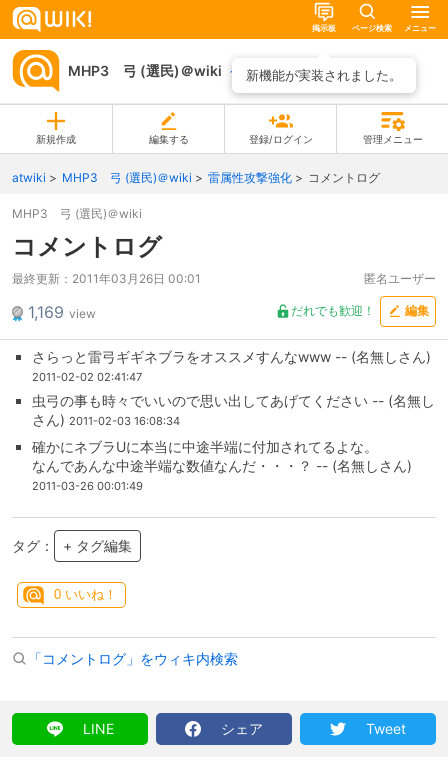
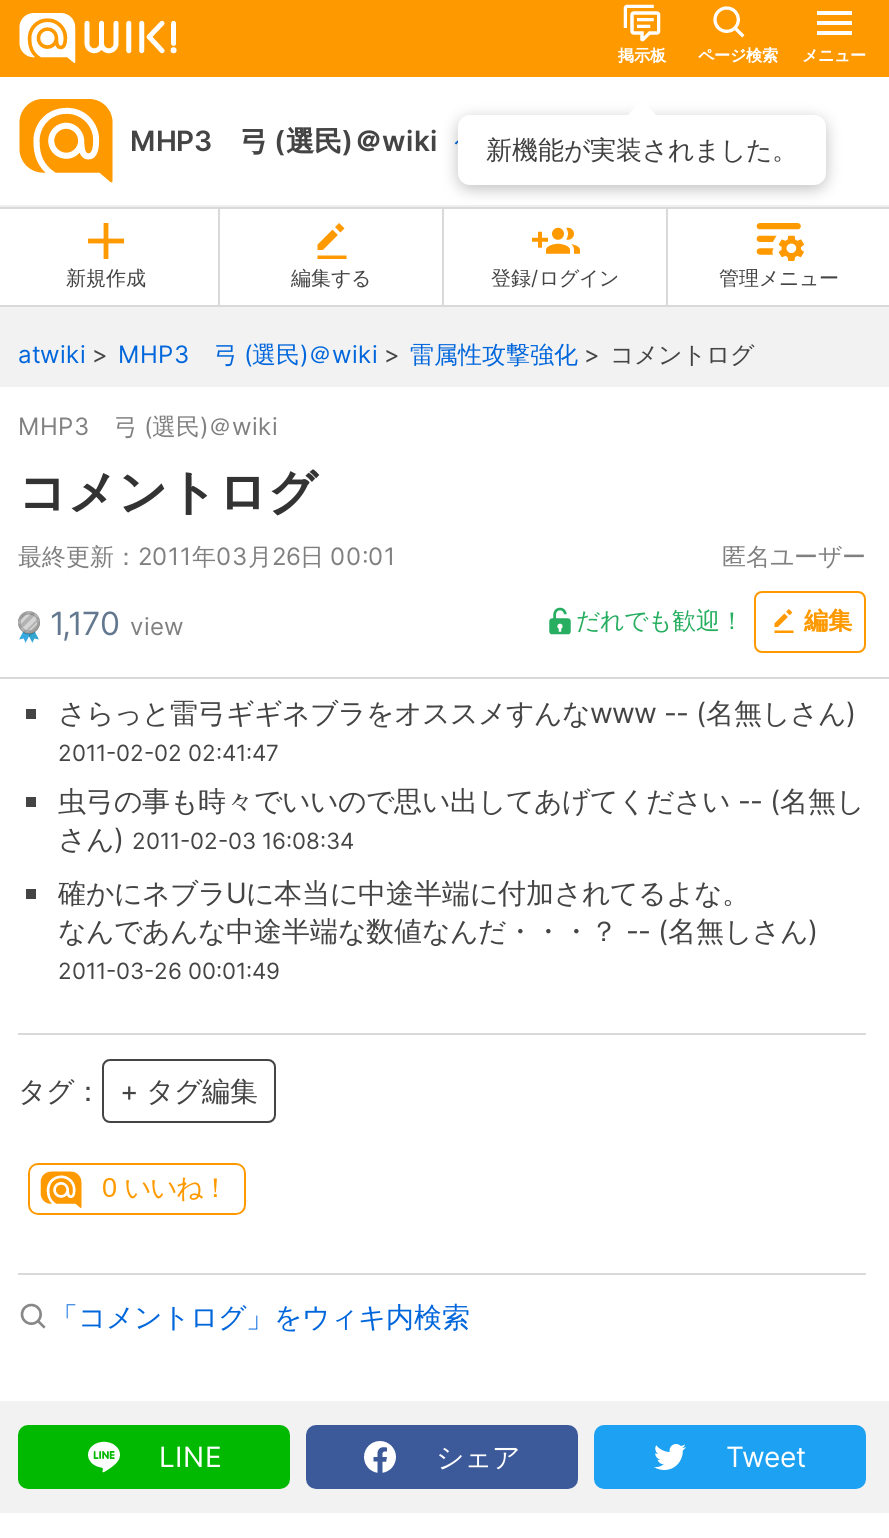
[28,301,96,321] 1,169 view -> [50,602,184,642] 1,170 view

